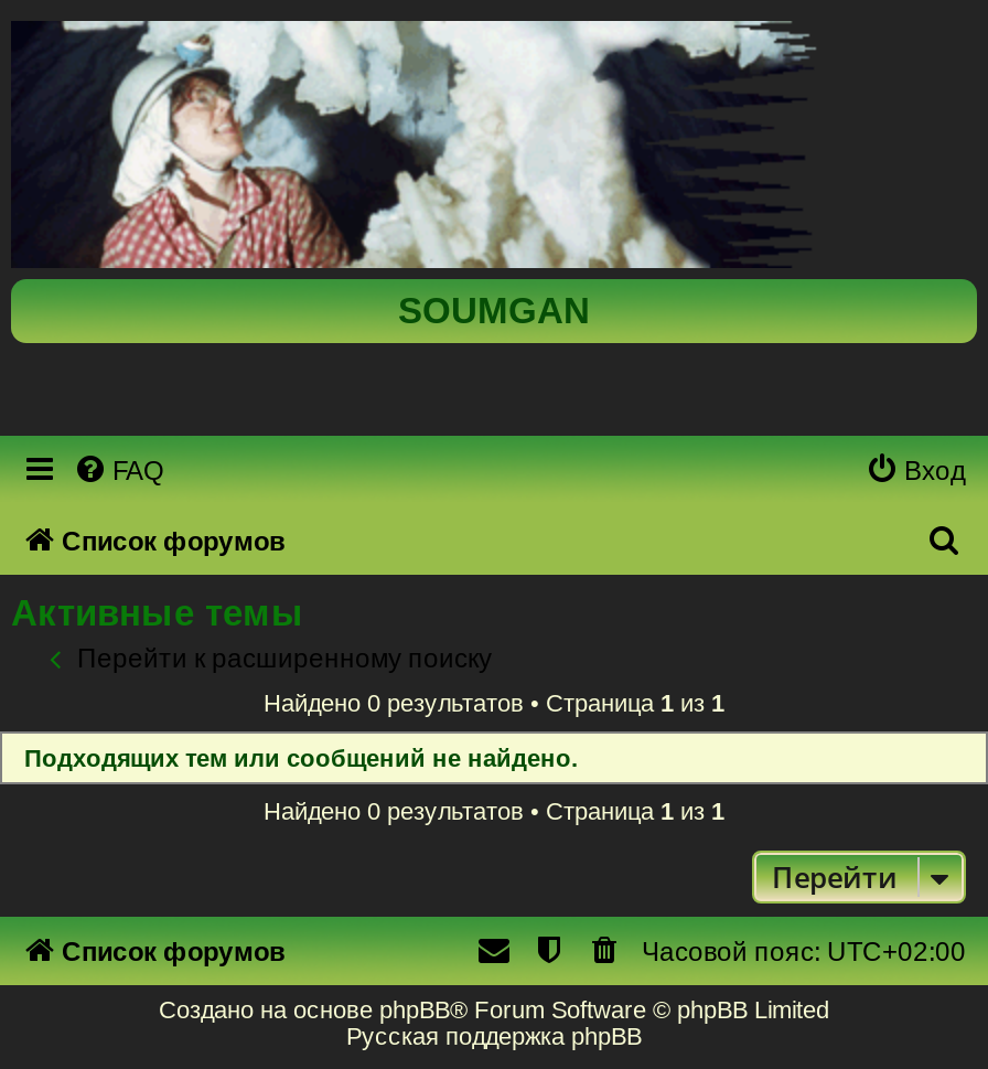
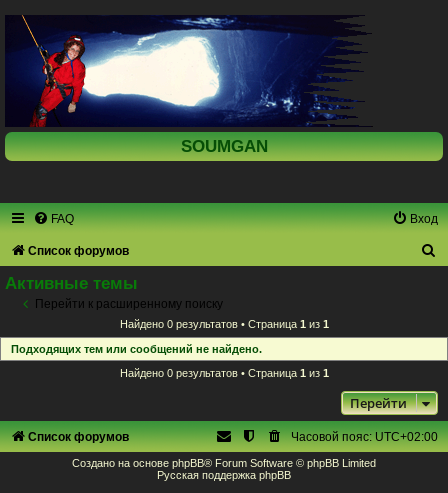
[40,19,816,270] [image] -> [20,15,367,127] [image]

